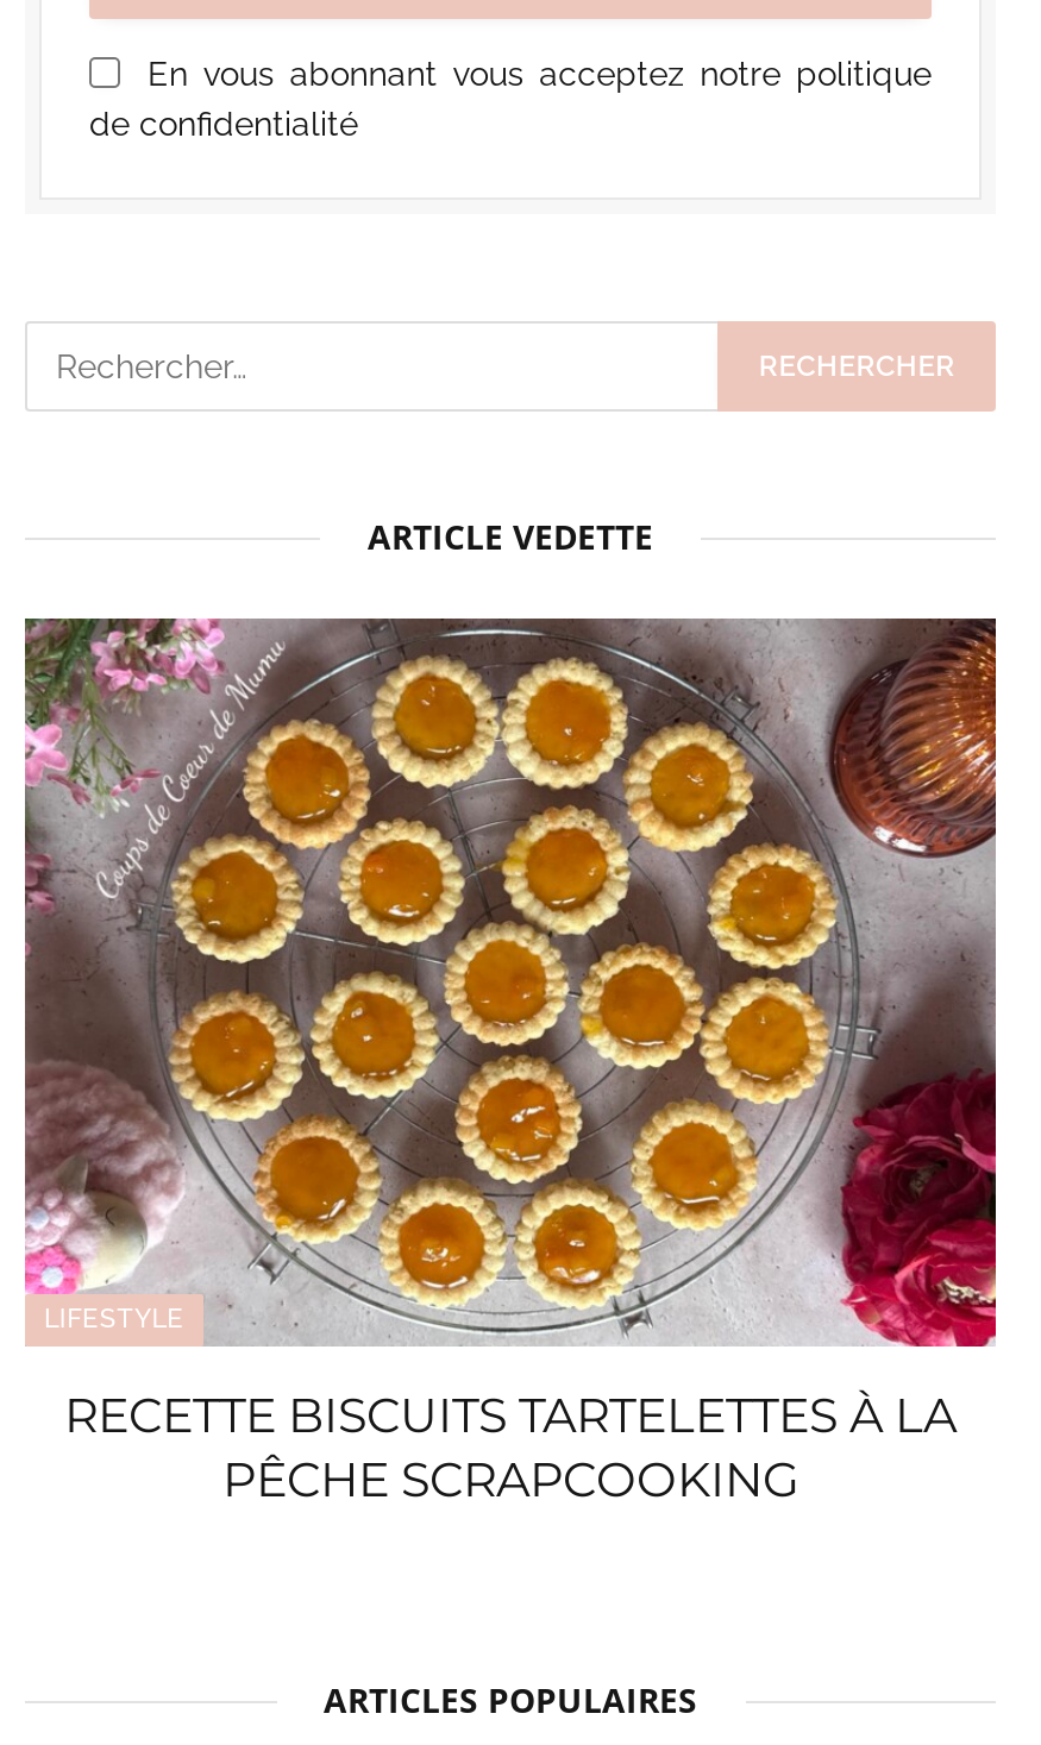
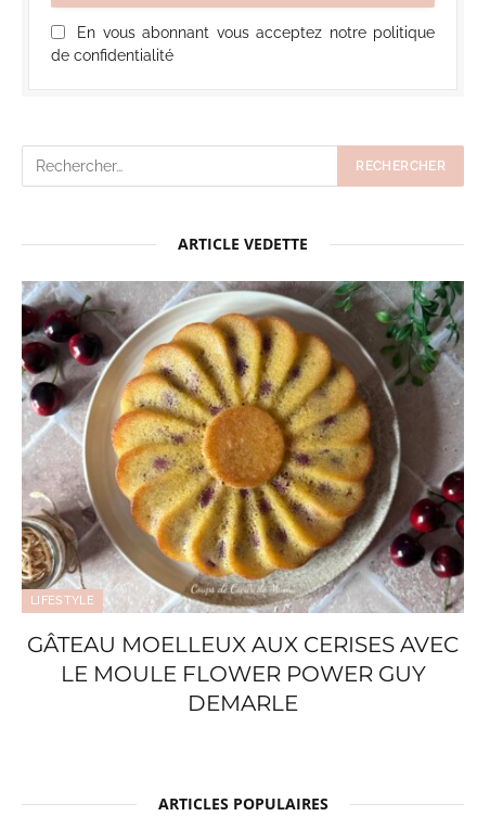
[23,616,998,1508] [image] | RECETTE BISCUITS TARTELETTES À LA | PÊCHE SCRAPCOOKING -> [21,280,465,716] [image] | GÂTEAU MOELLEUX AUX CERISES AVEC | LE MOULE FLOWER POWER GUY | DEMARLE

